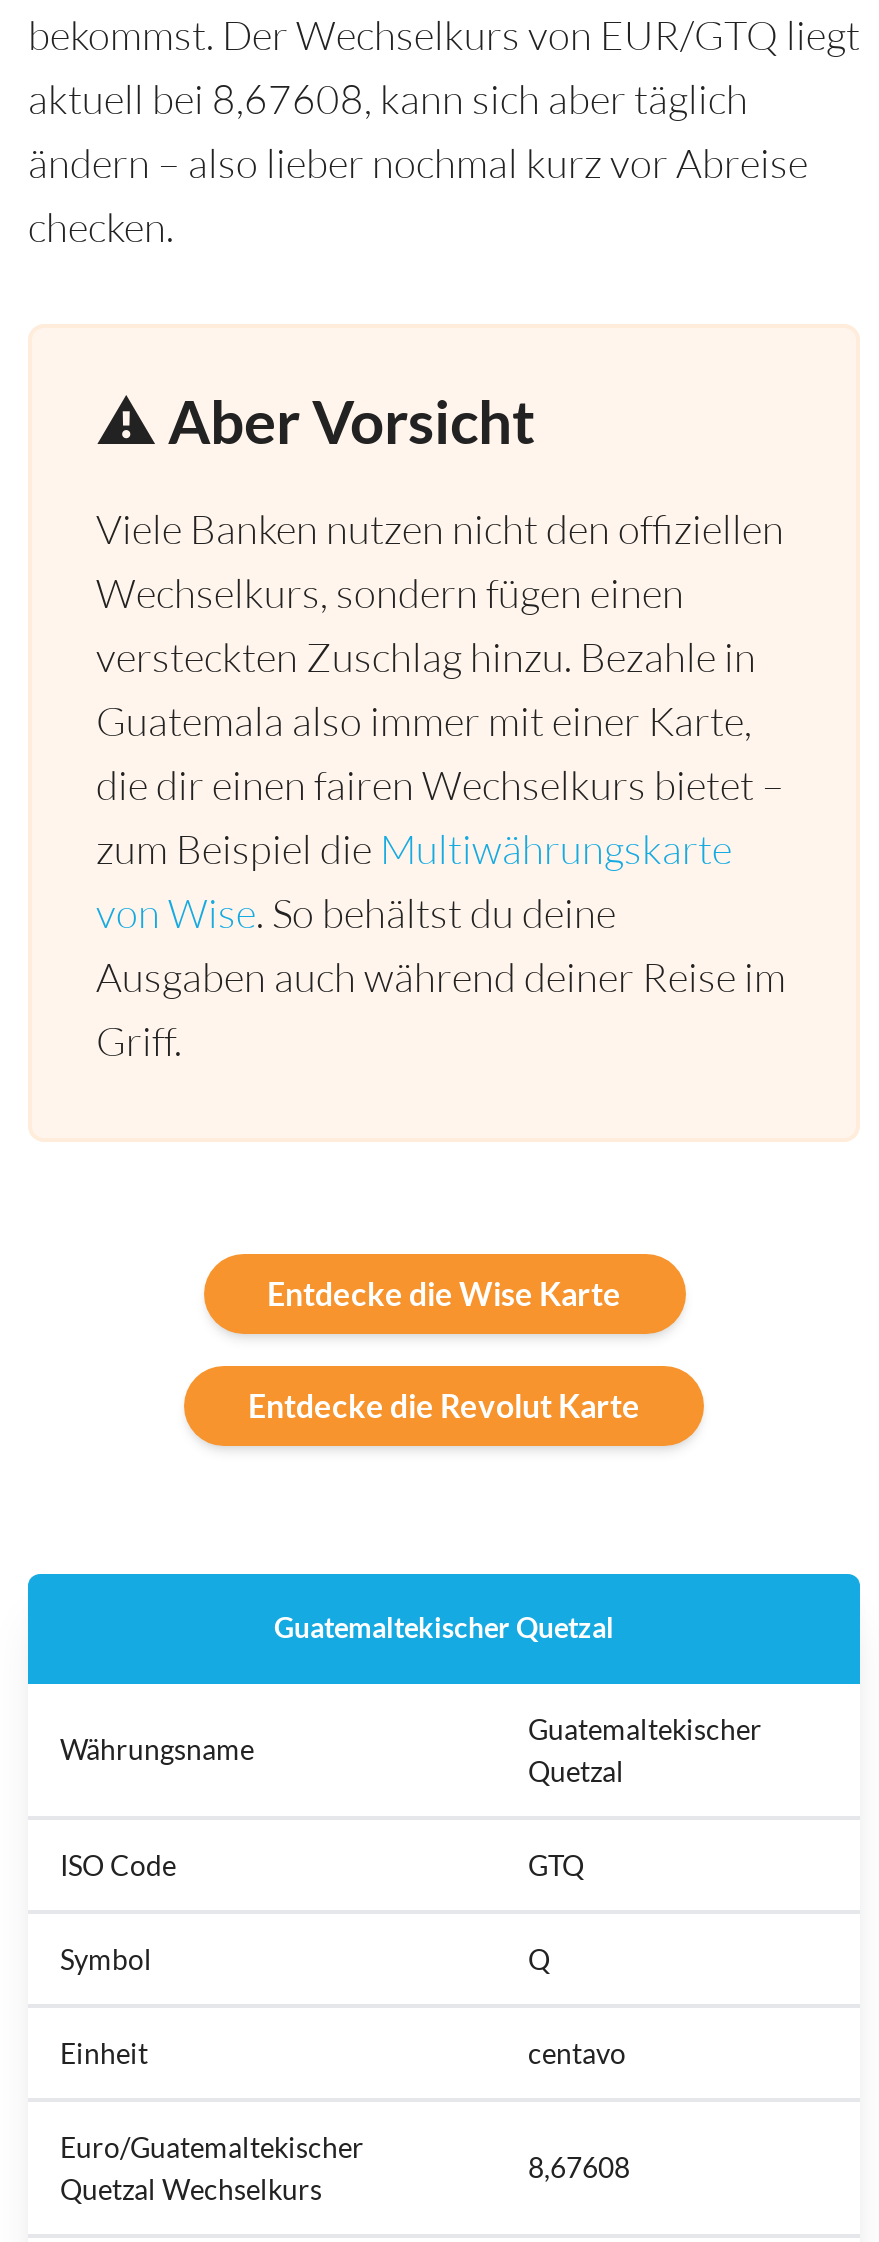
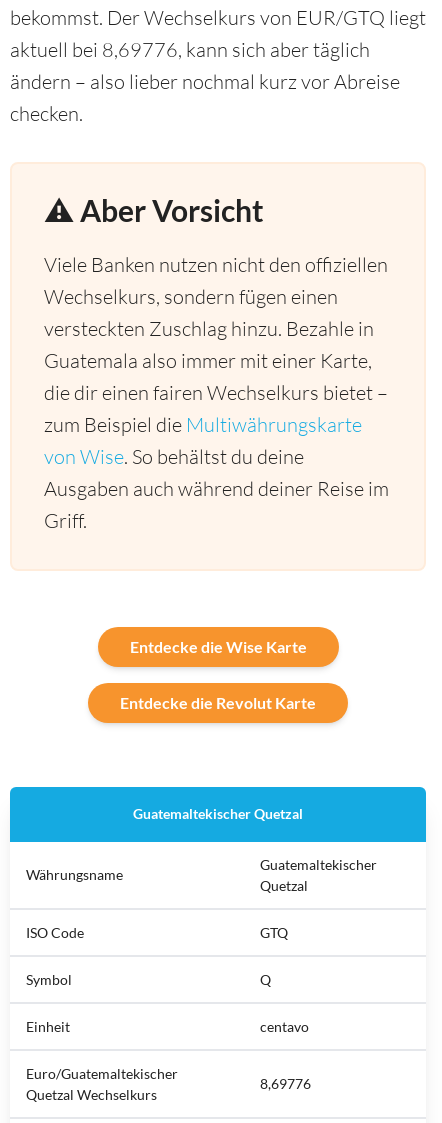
[28,74,748,124] aktuell bei 8,67608, kann sich aber täglich -> [10,37,370,62] aktuell bei 8,69776, kann sich aber täglich
[528,2150,630,2184] 8,67608 -> [260,1075,311,1092] 8,69776

